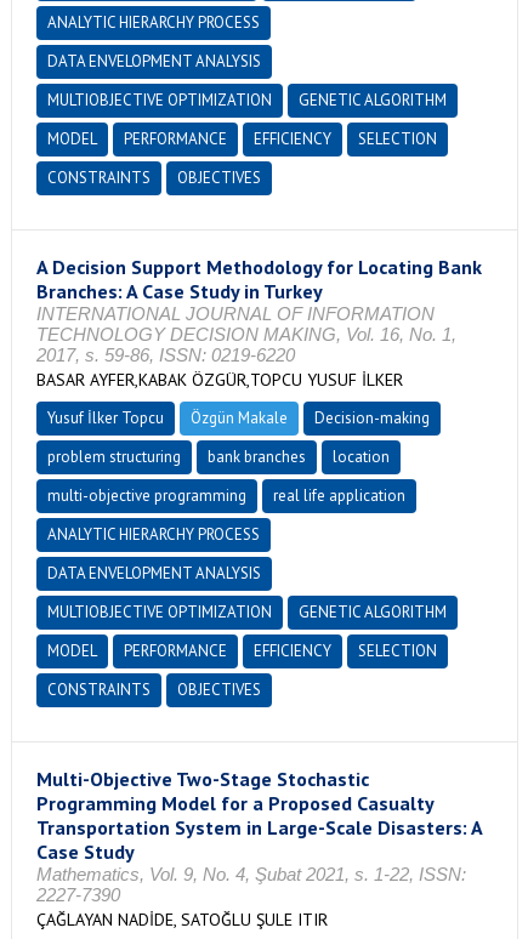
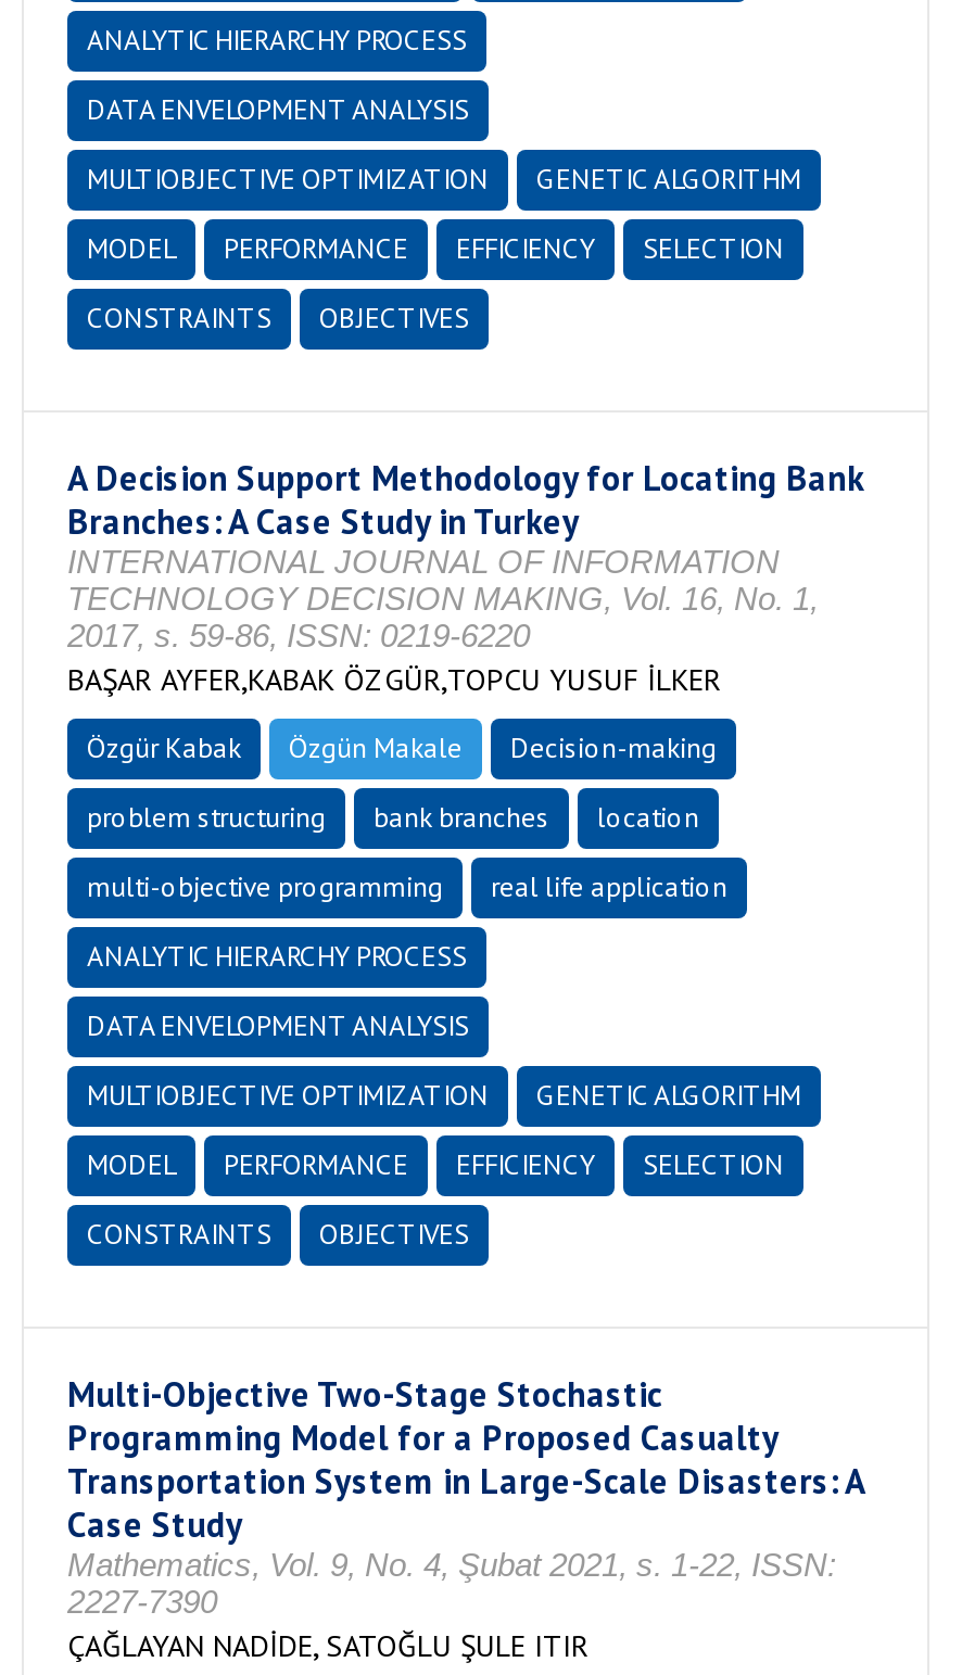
[36,369,403,391] BASAR AYFER,KABAK ÖZGÜR,TOPCU YUSUF İLKER -> [67,660,721,699] BAŞAR AYFER,KABAK ÖZGÜR,TOPCU YUSUF İLKER
[47,408,164,428] Yusuf İlker Topcu -> [87,729,241,766] Özgür Kabak

